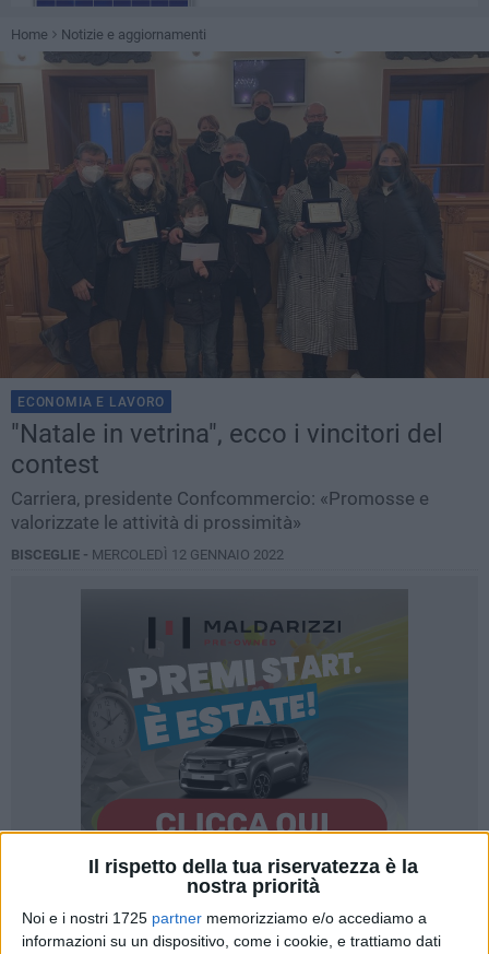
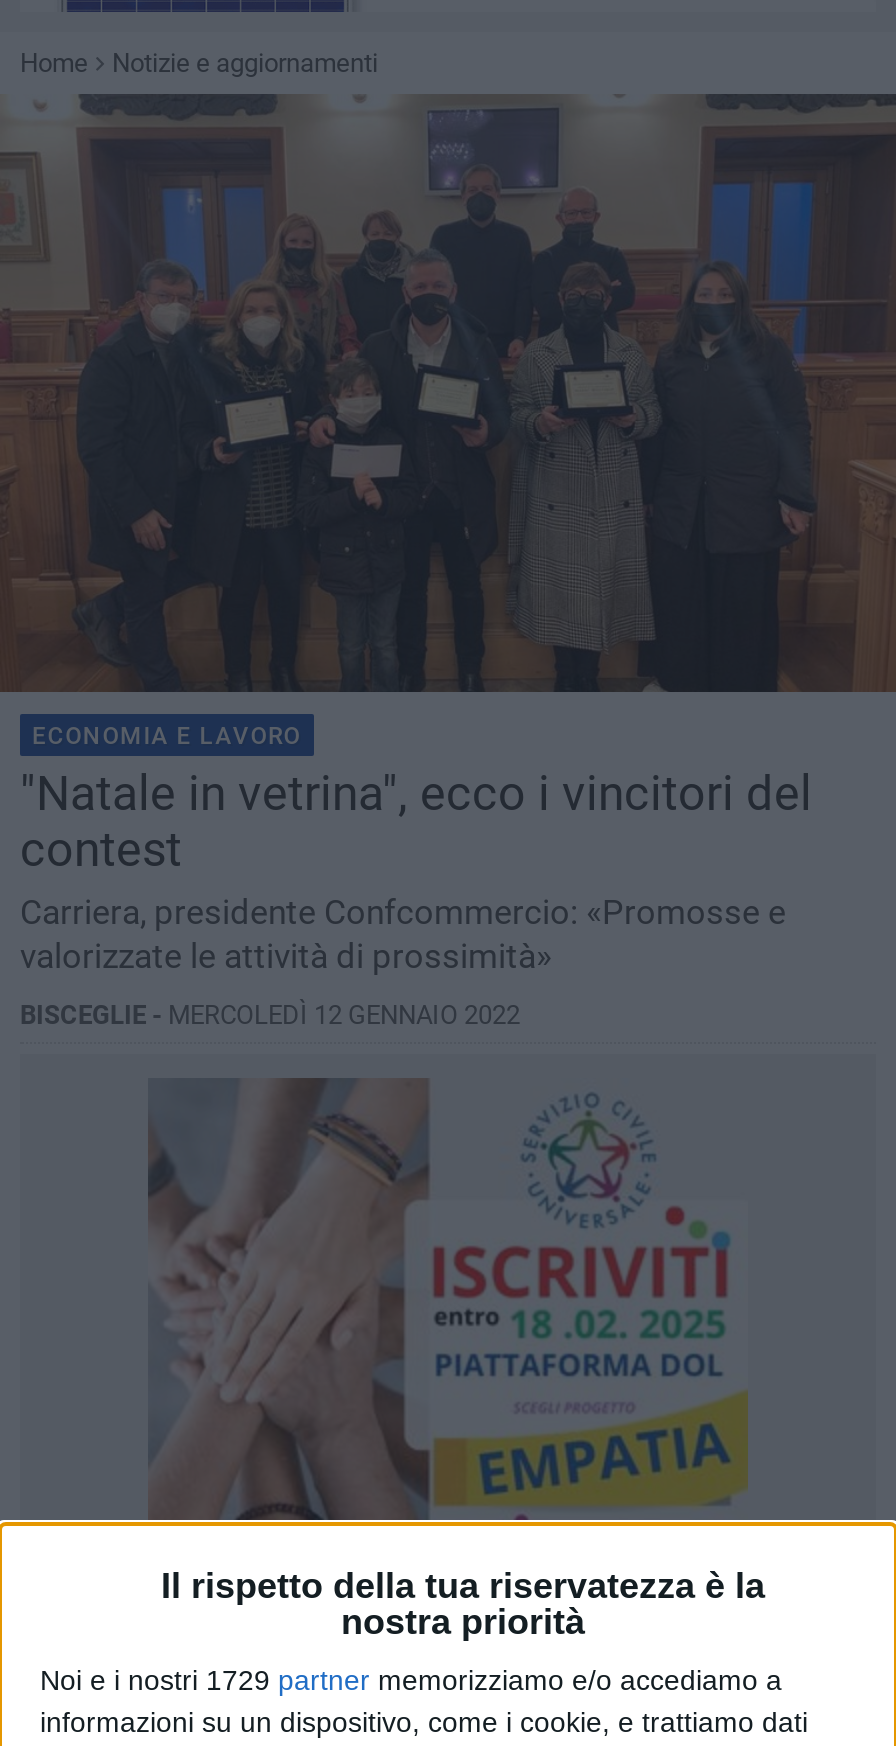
[81,610,408,831] [image] -> [150,1118,746,1520] [image]
[22,909,427,927] Noi e i nostri 1725 partner memorizziamo e/o accediamo a -> [40,1664,782,1696] Noi e i nostri 1729 partner memorizziamo e/o accediamo a

